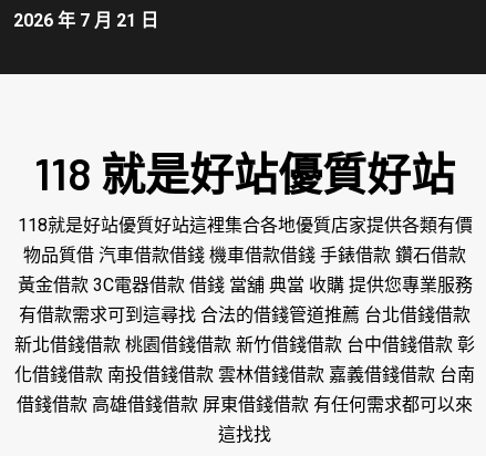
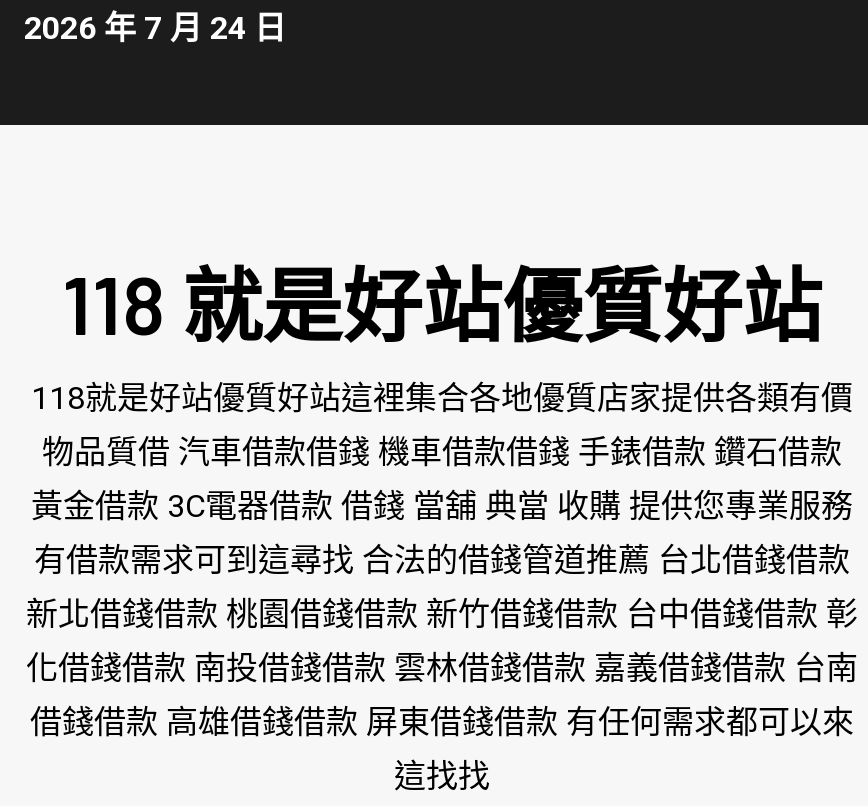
[13,10,158,31] 2026 年 7 月 21 日 -> [24,10,286,48] 2026 年 7 月 24 日

